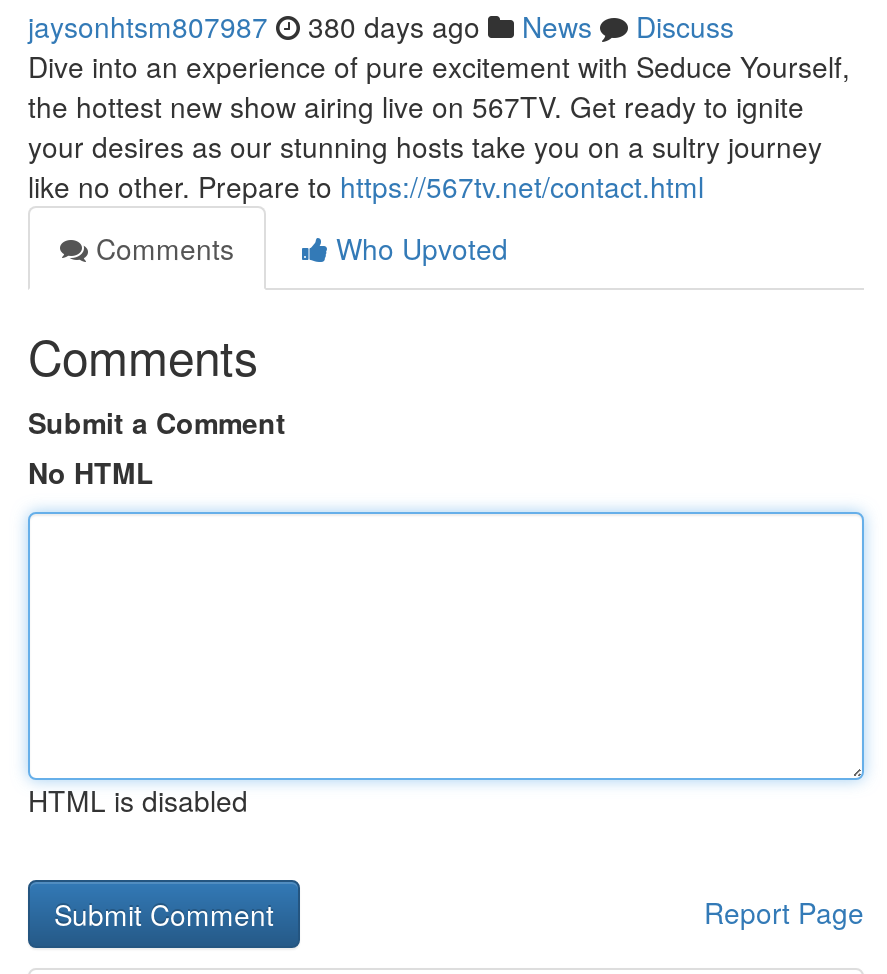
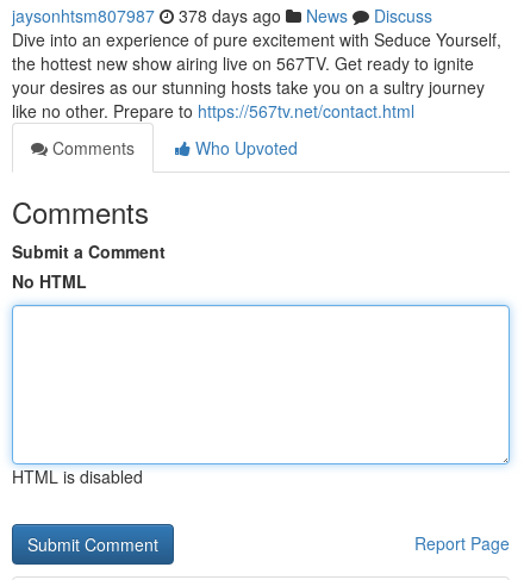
[28,6,734,46] jaysonhtsm807987 380 days ago News Discuss -> [12,4,432,27] jaysonhtsm807987 378 days ago News Discuss

